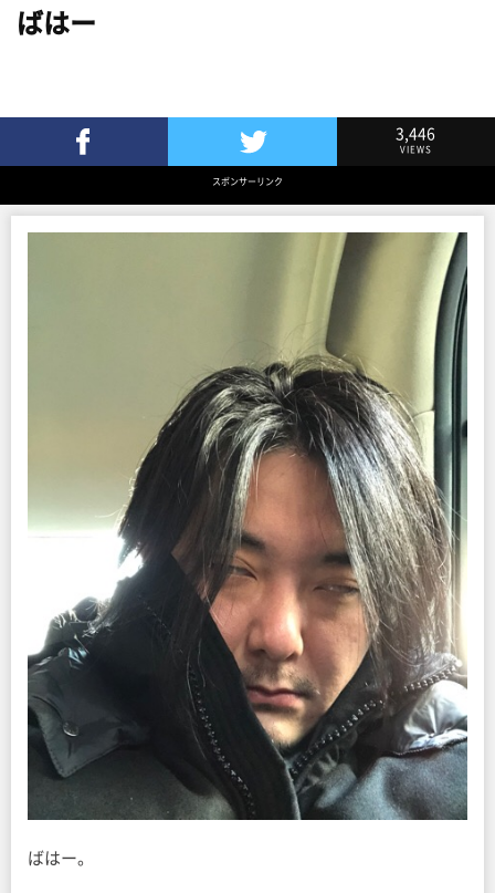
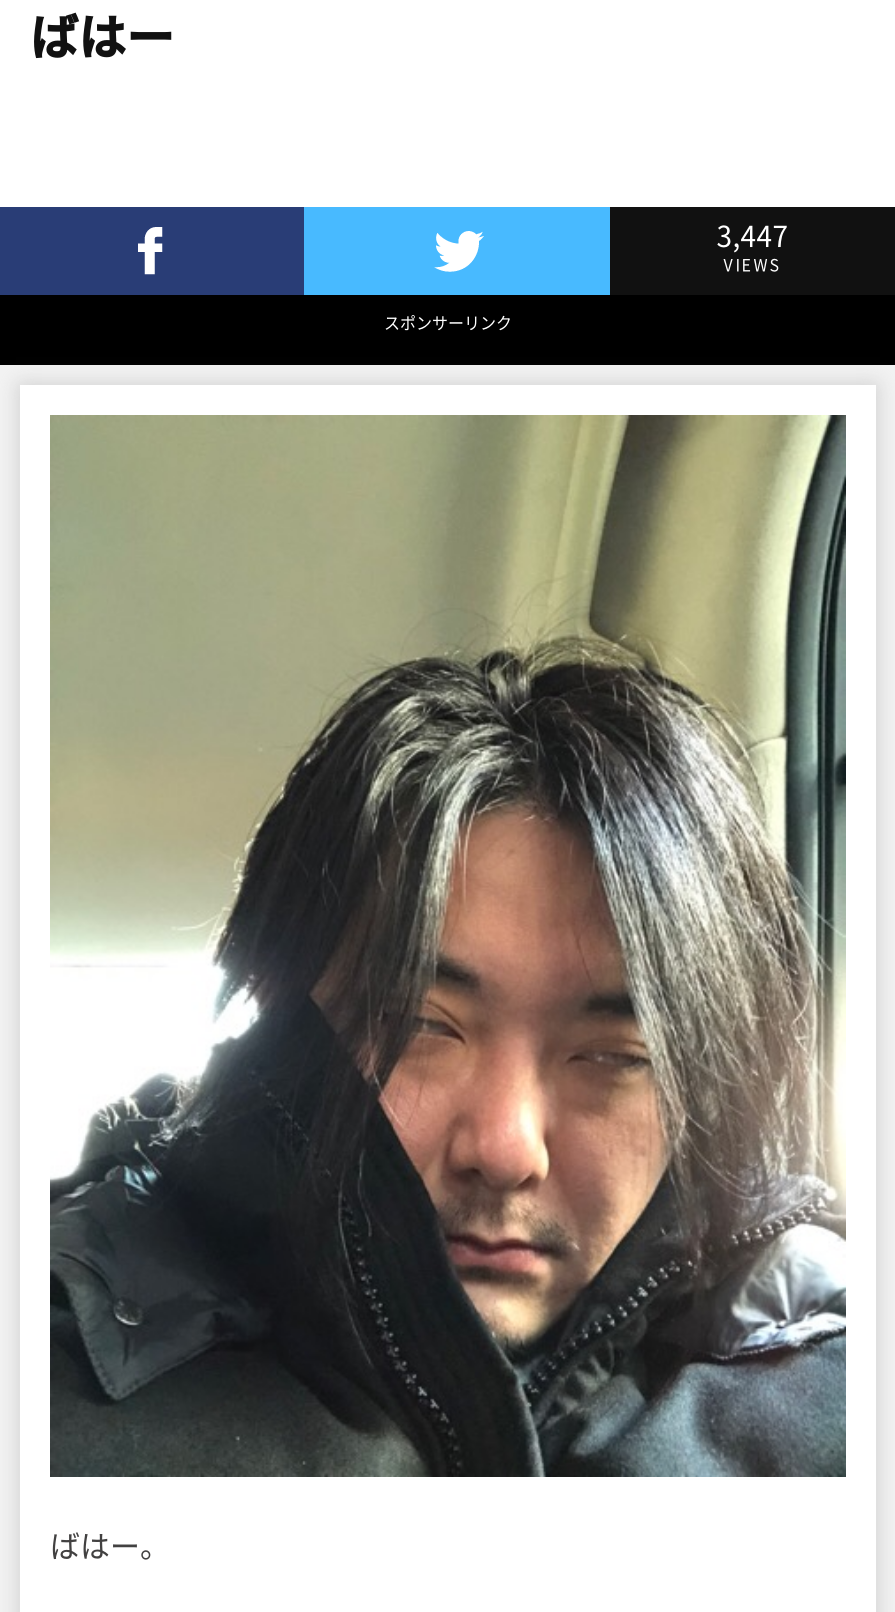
[396,126,436,142] 3,446 -> [717,223,789,251] 3,447

